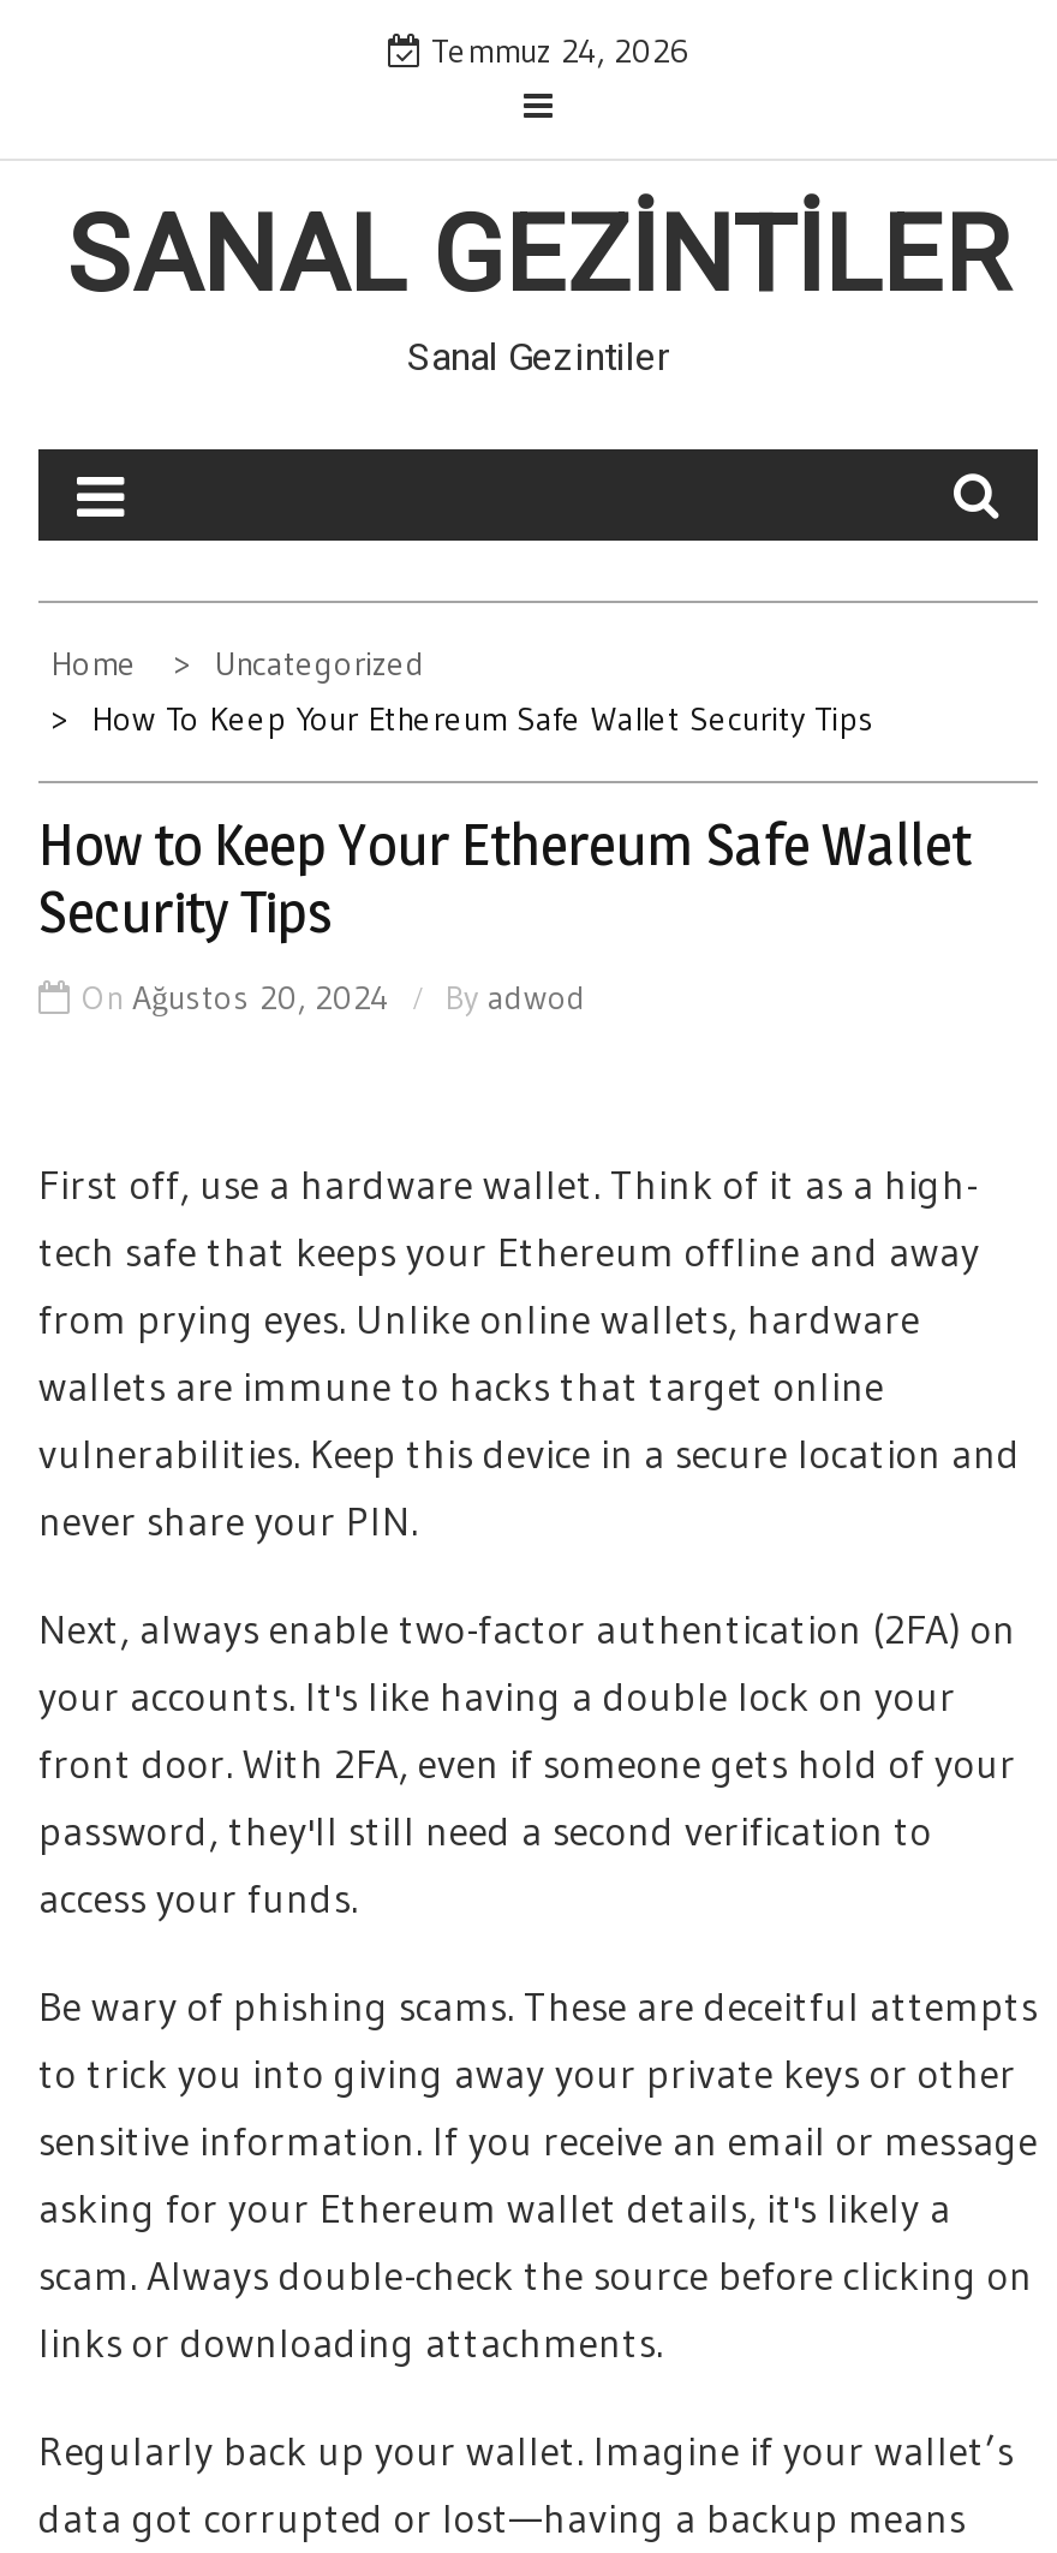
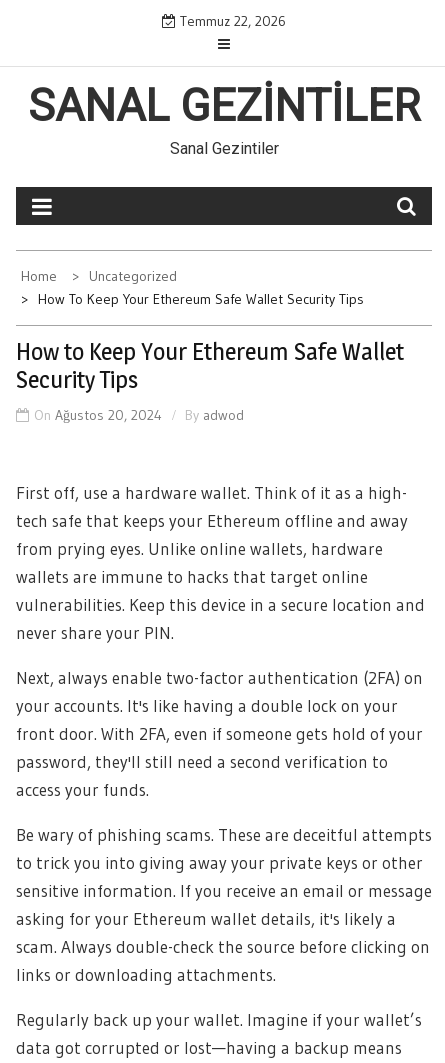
[422,29,688,72] Temmuz 24, 2026 -> [176,12,286,30] Temmuz 22, 2026

